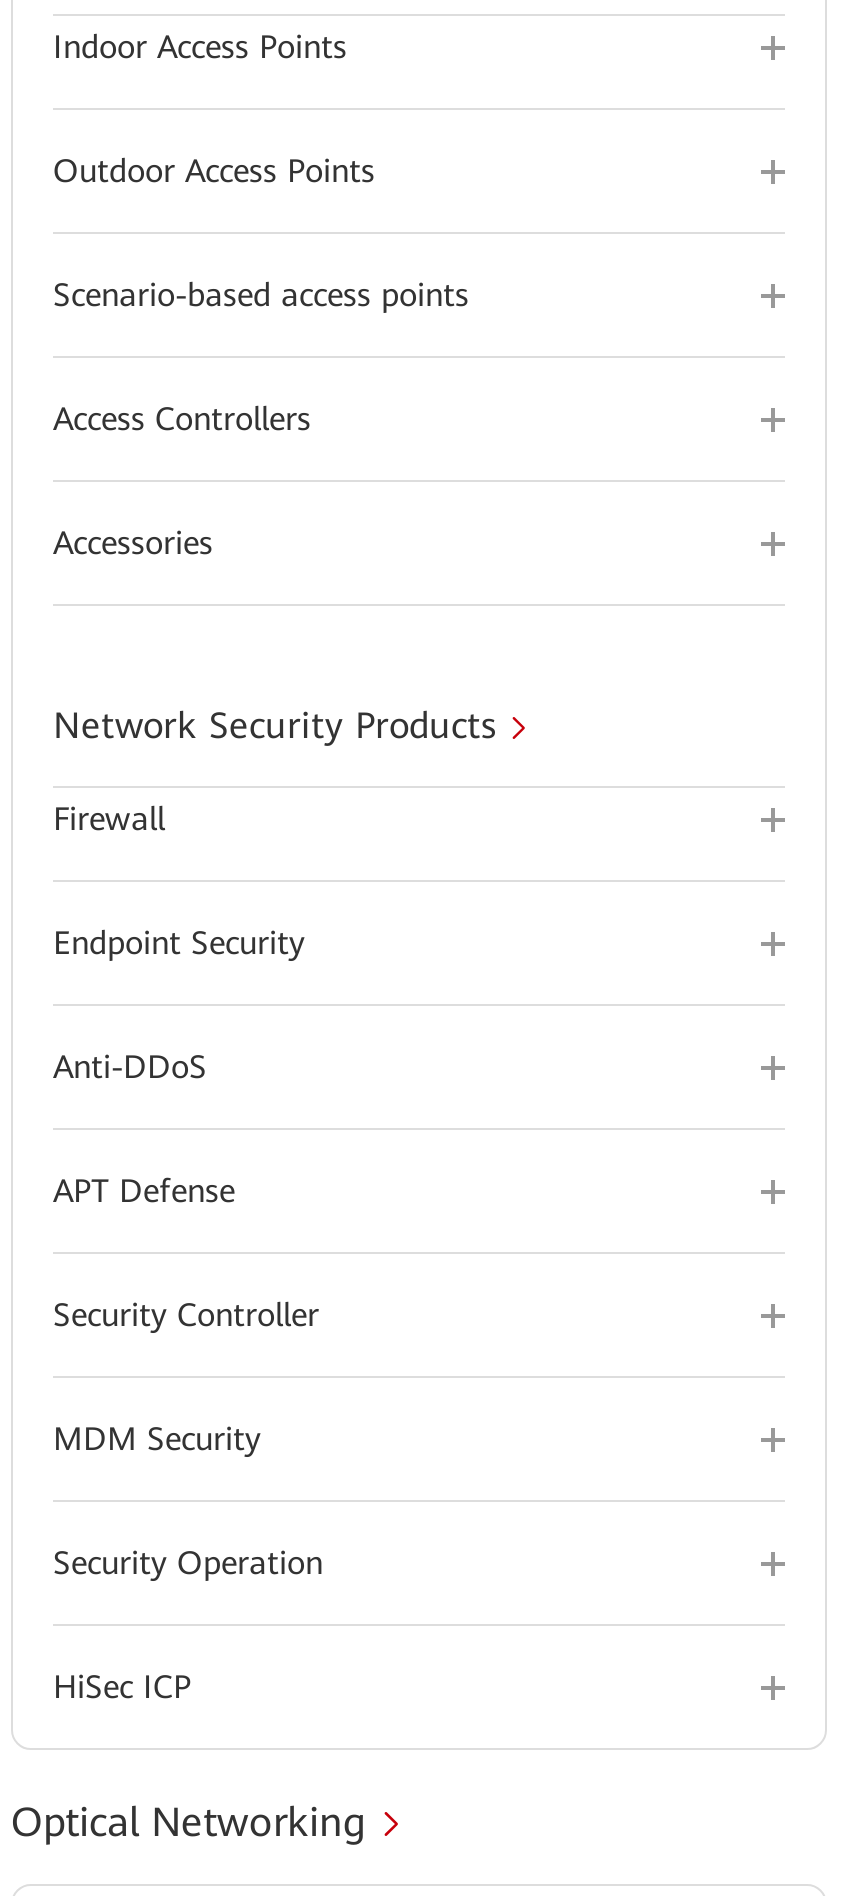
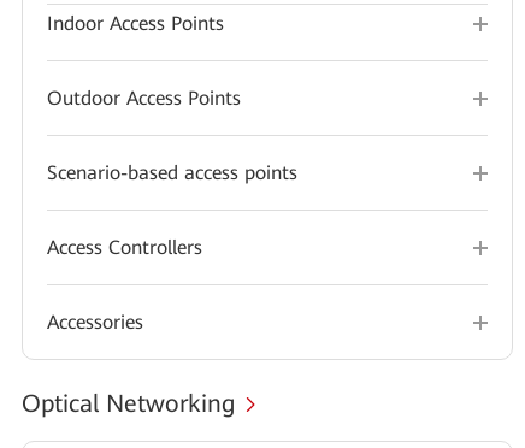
[53,704,497,1706] Network Security Products | Firewall | Endpoint Security | Anti-DDoS | APT Defense | Security Controller | MDM Security | Security Operation | HiSec ICP -> none

